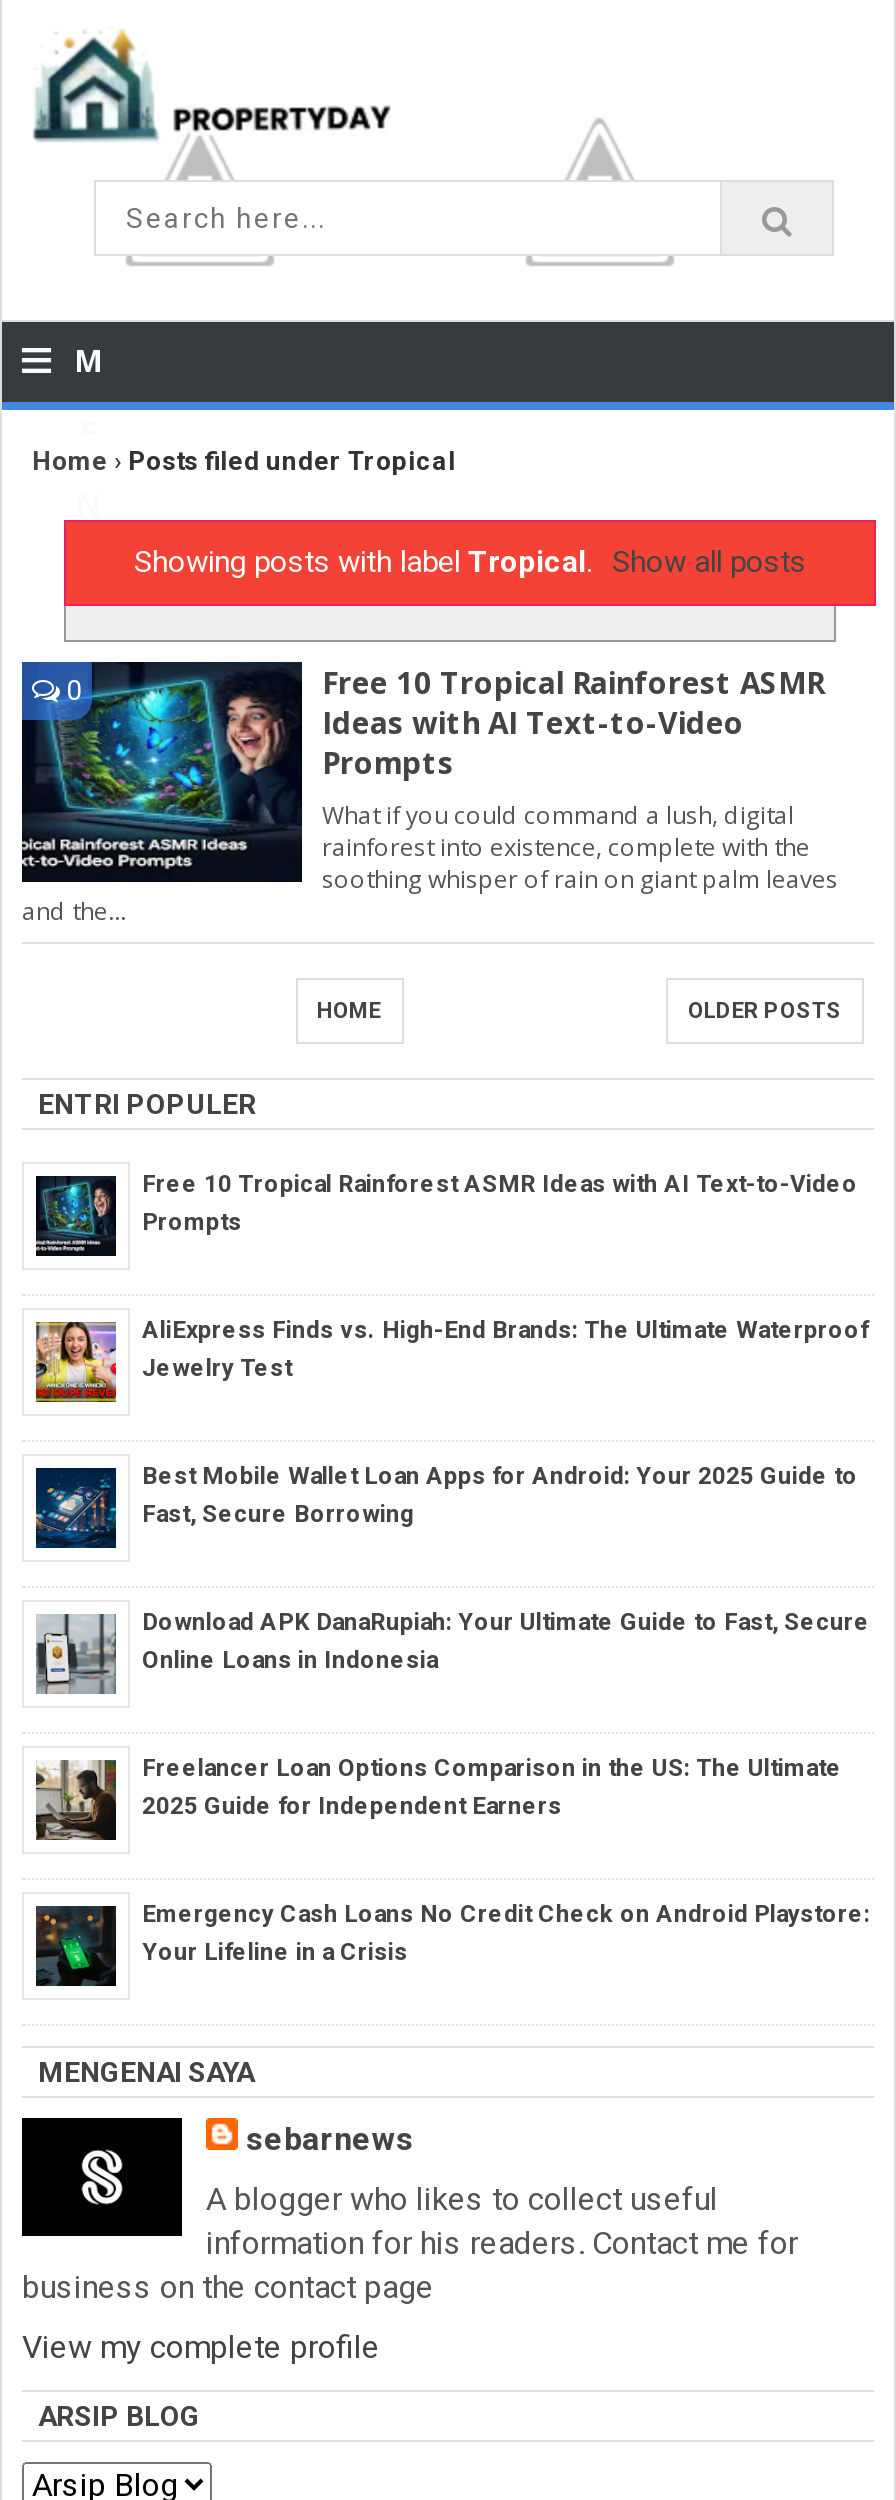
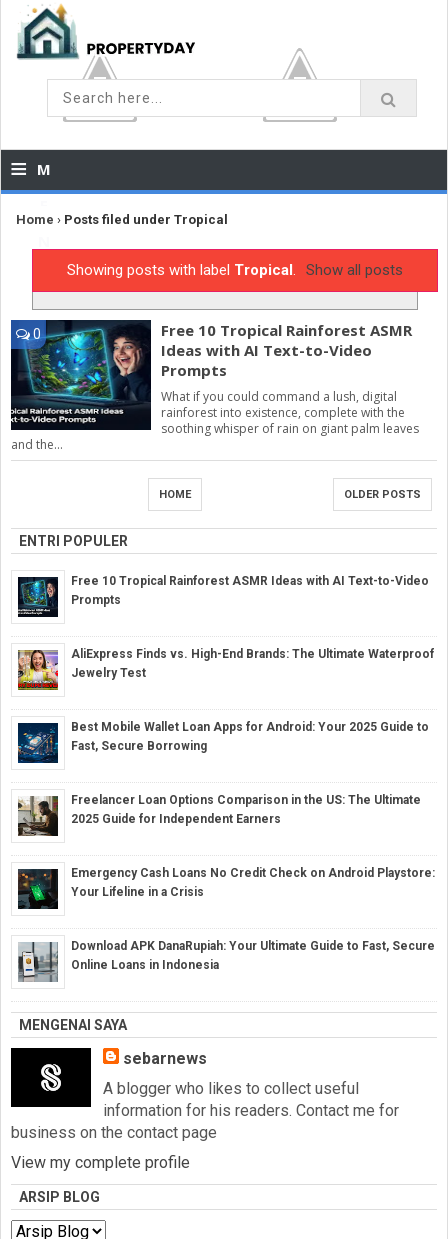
moved [36,1607,870,1692] -> [18,938,435,981]: [image] | Download APK DanaRupiah: Your Ultimate Guide to Fast, Secure | Online Loans in Indonesia
moved [32,1753,870,1965] -> [16,792,435,898]: [image] | Freelancer Loan Options Comparison in the US: The Ultimate | 2025 Guide for Independent Earners | Emergency Cash Loans No Credit Check on Android Playstore: | Your Lifeline in a Crisis

